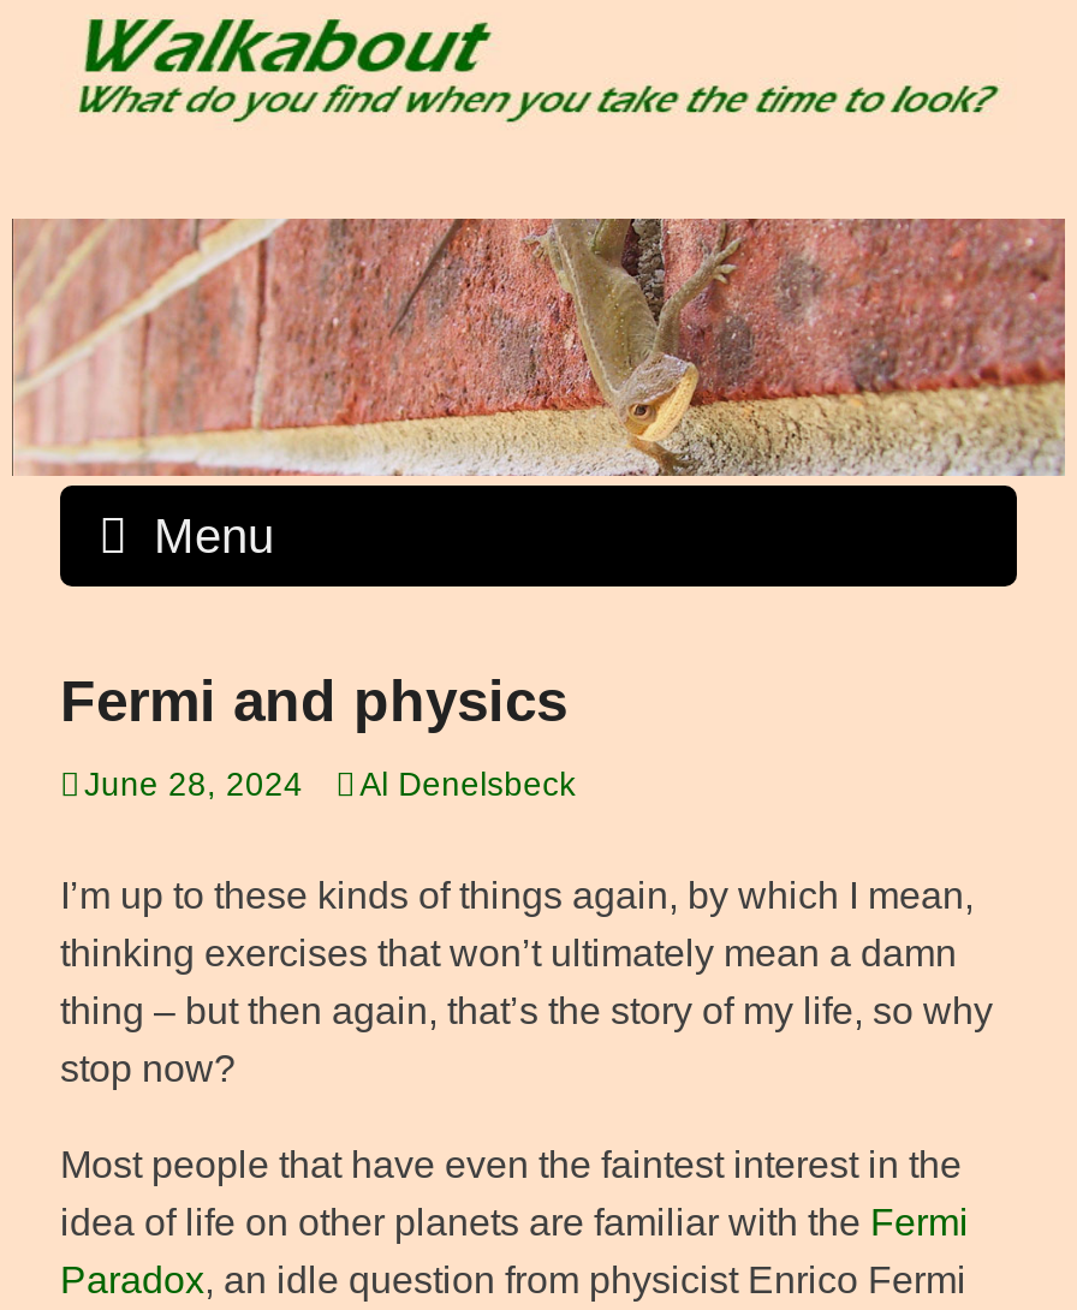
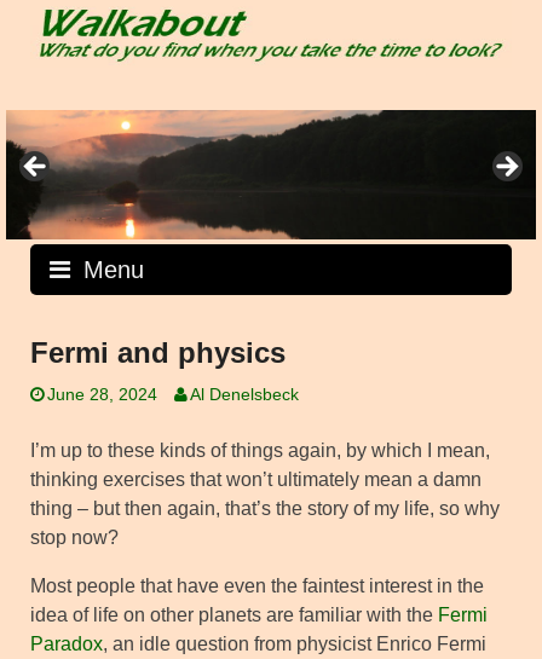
[12,219,1067,476] [image] -> [5,109,537,241] [image]

